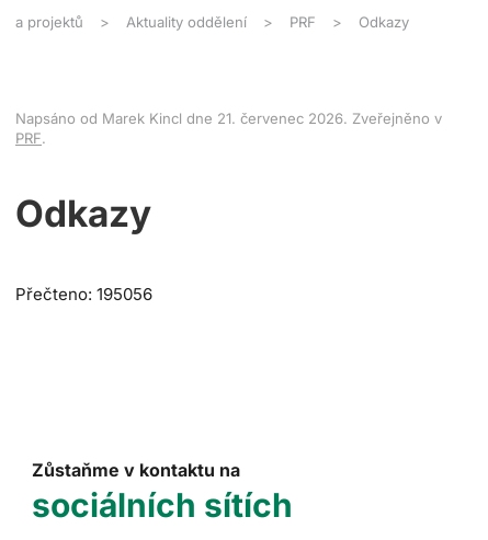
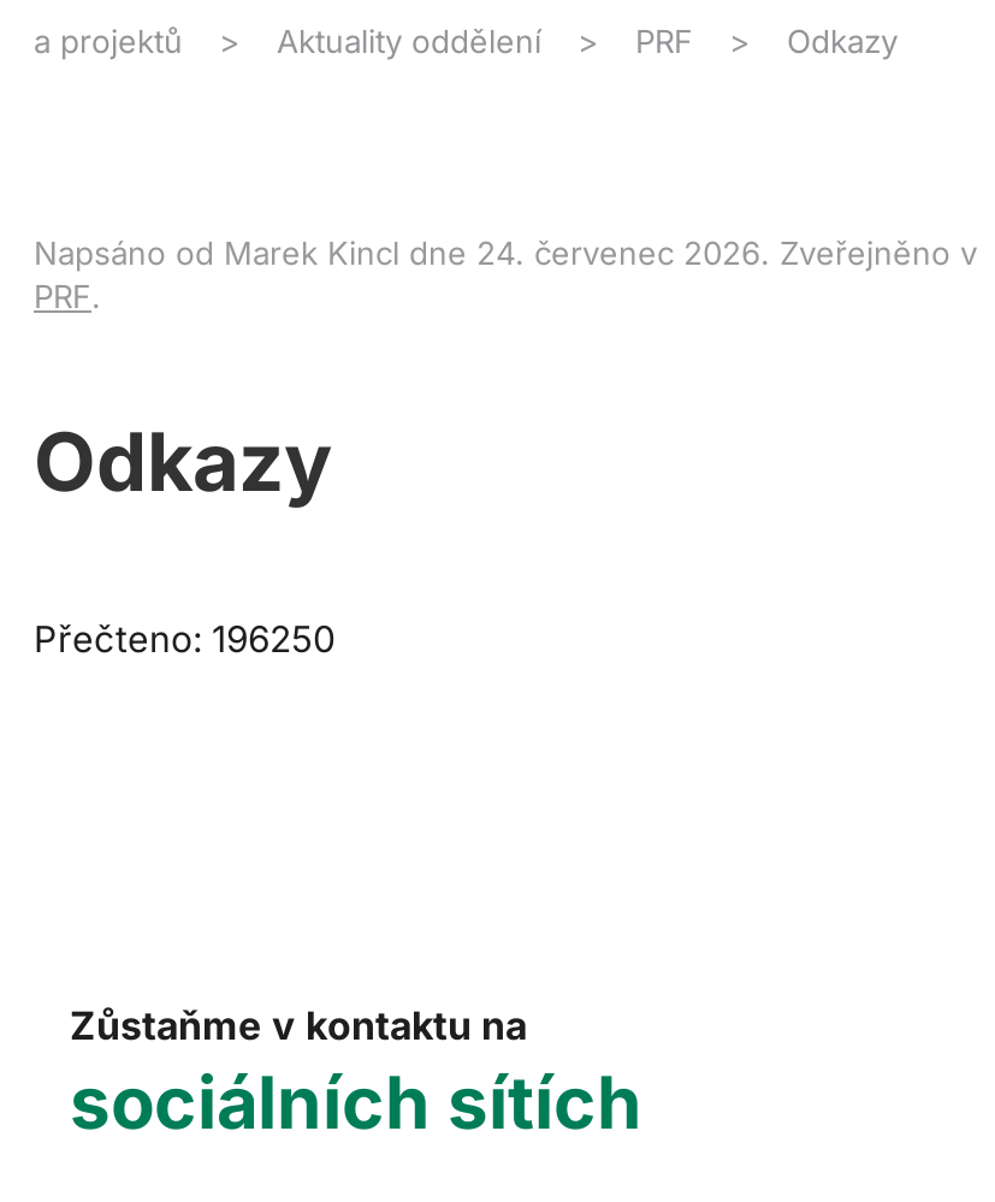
[15,109,442,127] Napsáno od Marek Kincl dne 21. červenec 2026. Zveřejněno v -> [34,233,977,272] Napsáno od Marek Kincl dne 24. červenec 2026. Zveřejněno v
[15,284,152,304] Přečteno: 195056 -> [34,616,334,662] Přečteno: 196250

